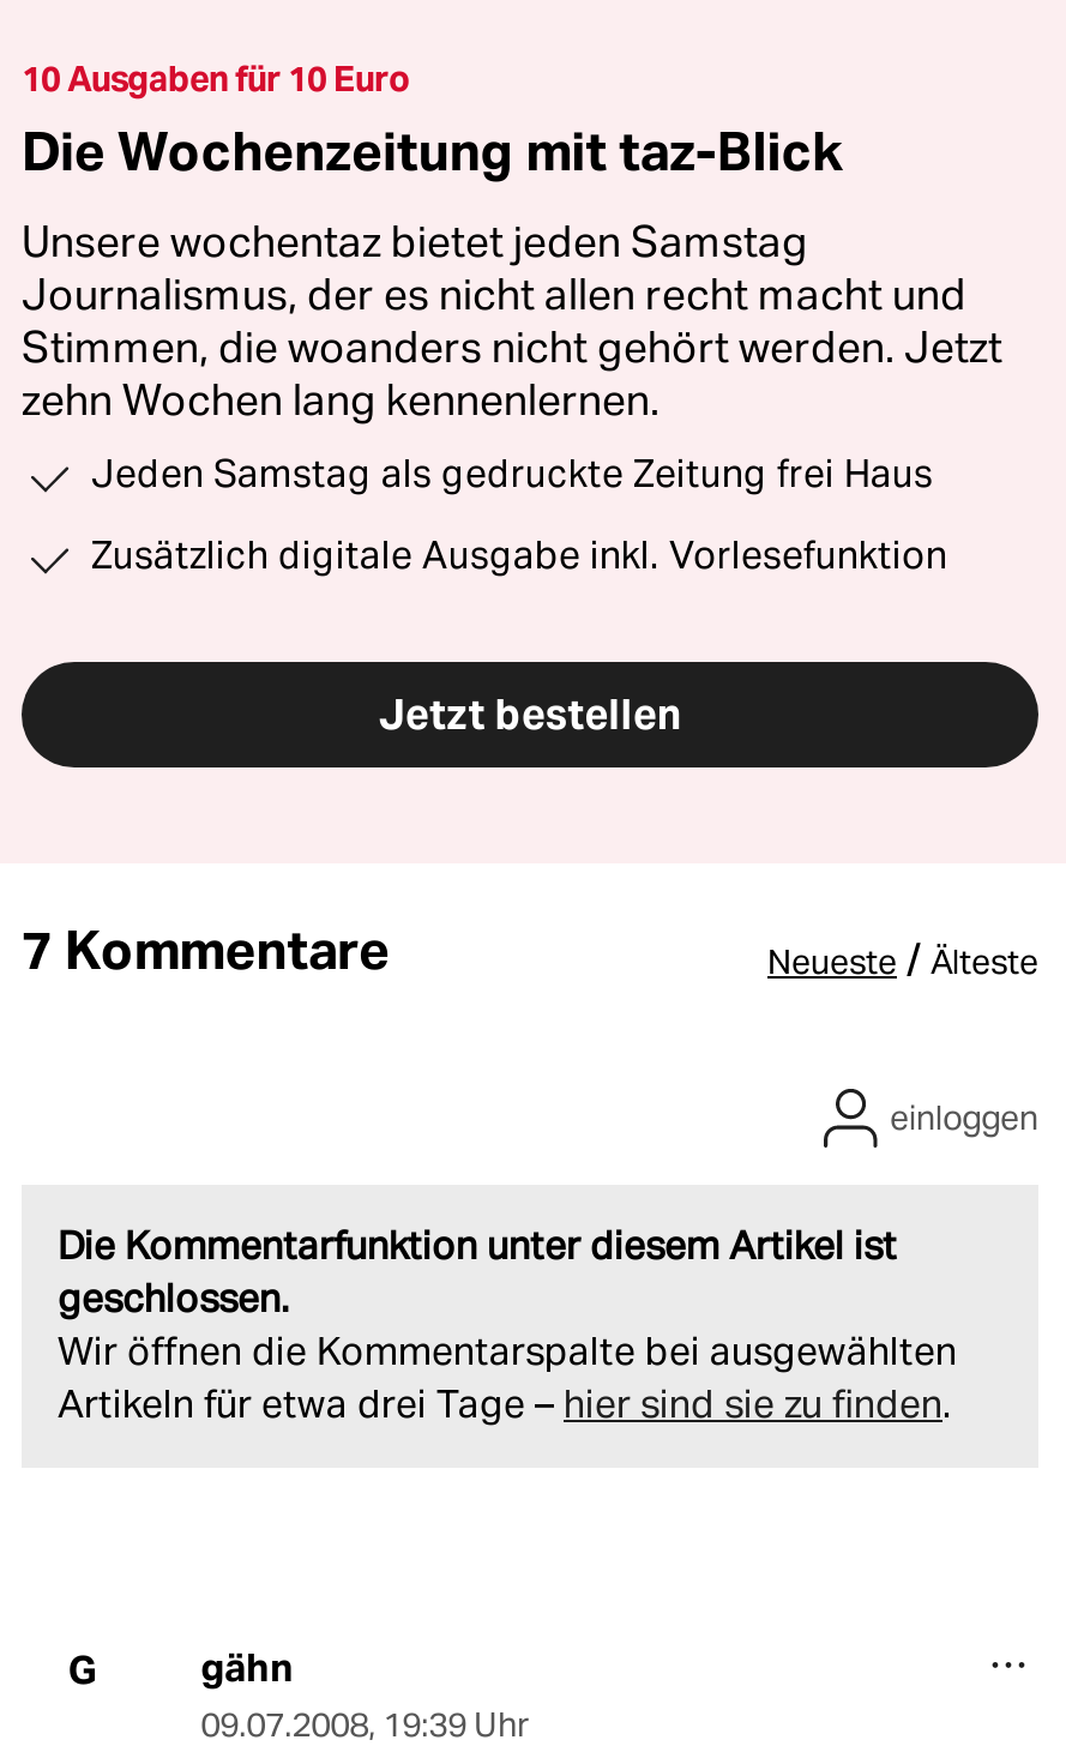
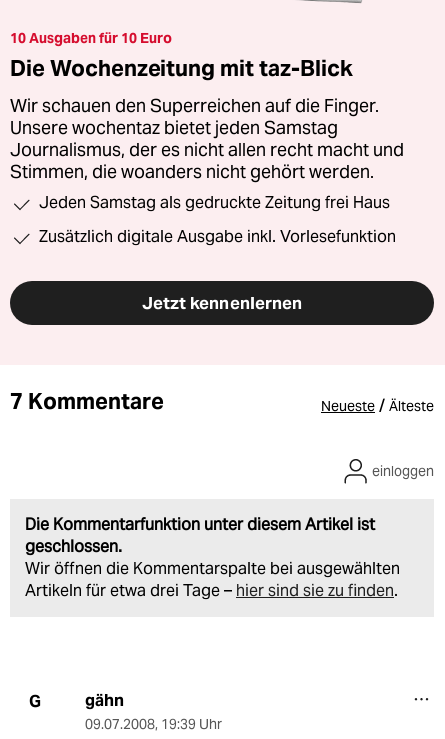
none -> [10,95,379,117] Wir schauen den Superreichen auf die Finger.
moved [22,217,966,322] -> [10,117,404,161]: Unsere wochentaz bietet jeden Samstag | Journalismus, der es nicht allen recht macht und
[22,322,1002,428] Stimmen, die woanders nicht gehört werden. Jetzt | zehn Wochen lang kennenlernen. -> [10,161,374,183] Stimmen, die woanders nicht gehört werden.
[379,689,681,742] Jetzt bestellen -> [142,292,302,314] Jetzt kennenlernen

